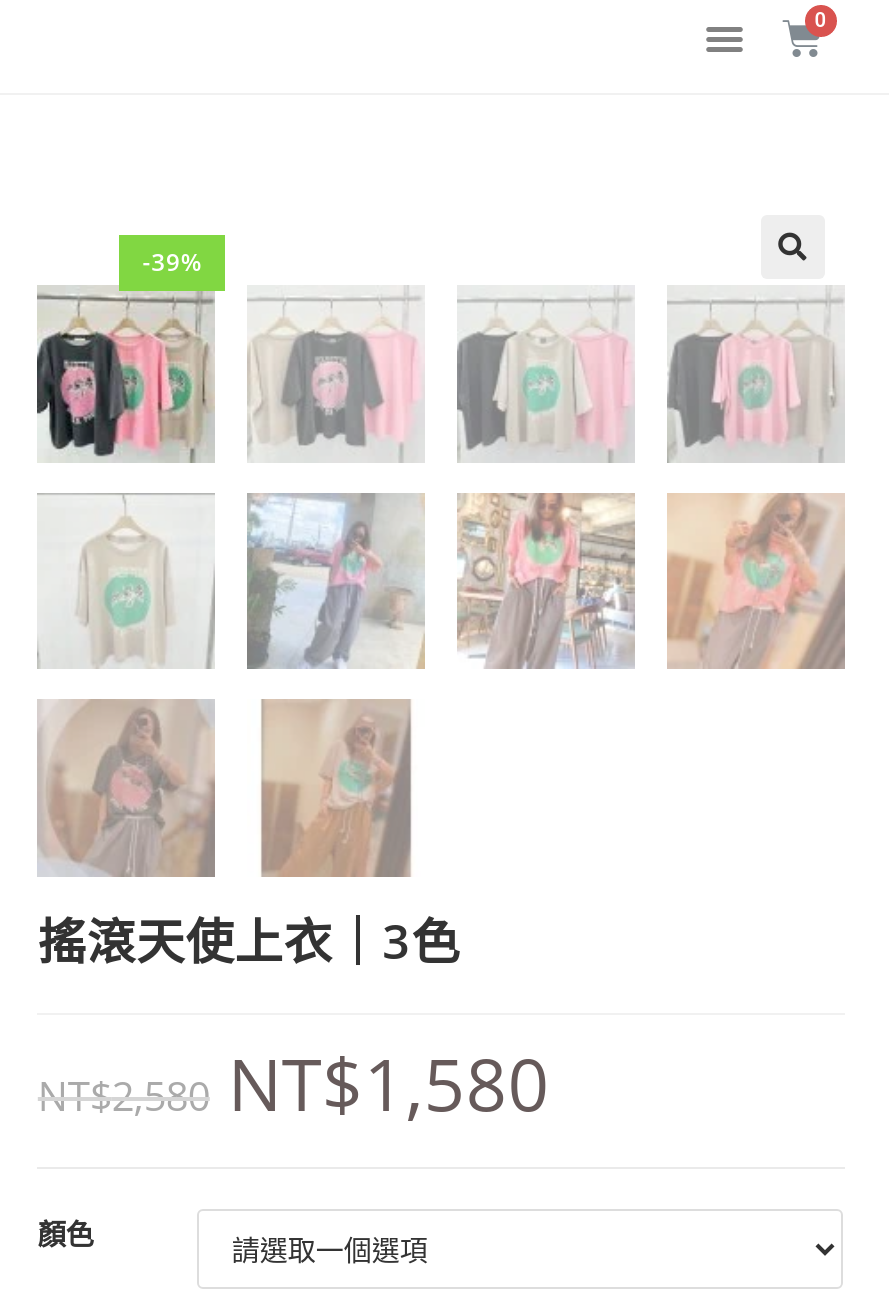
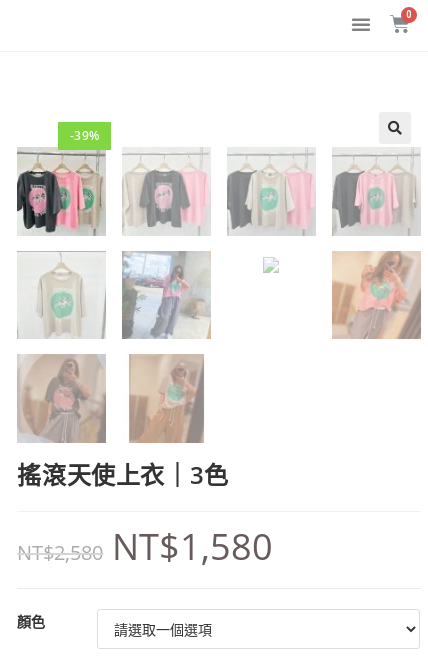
[455,491,637,671] [image] -> none

